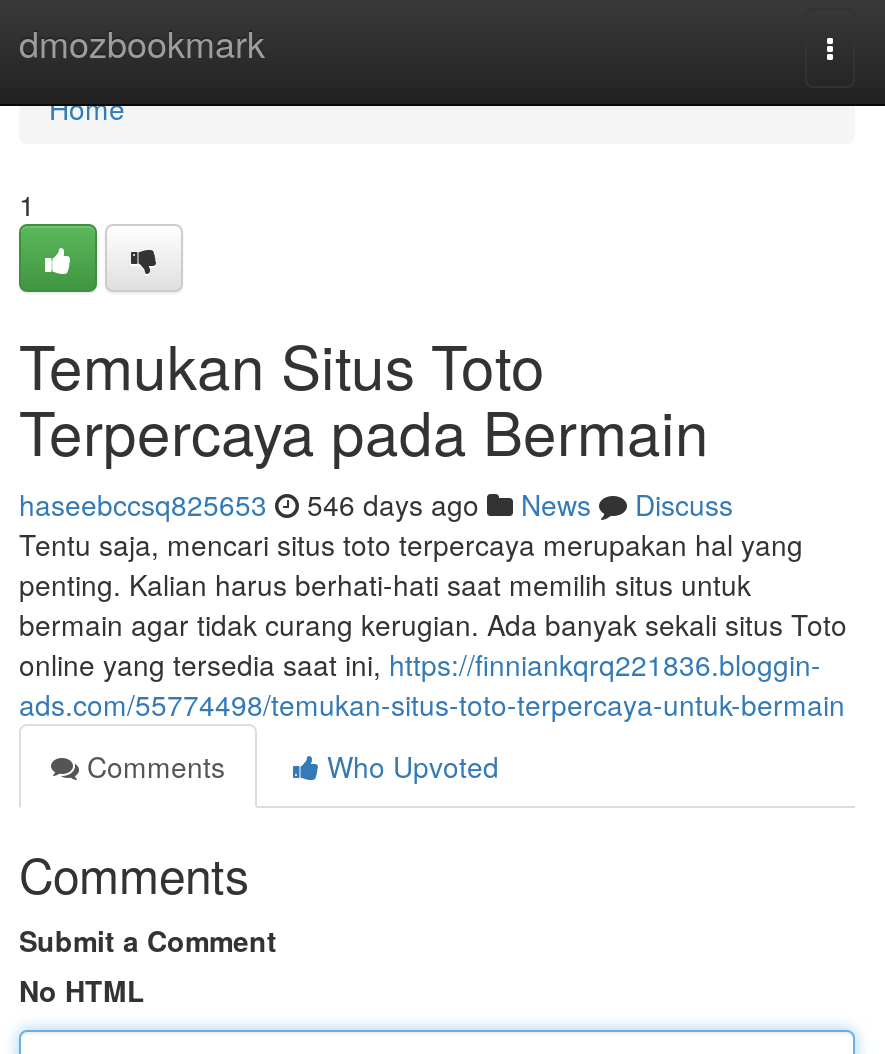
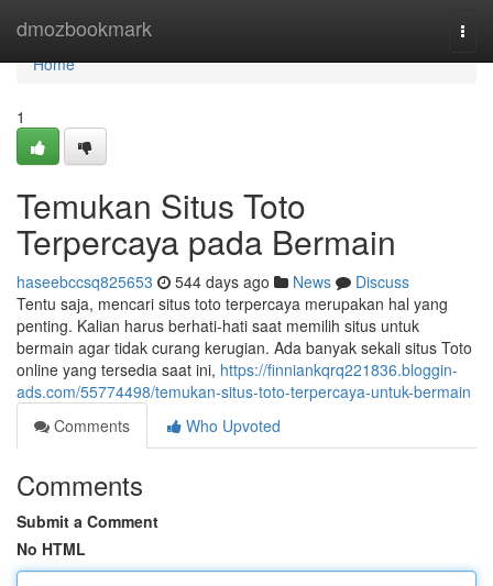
[19,484,733,524] haseebccsq825653 546 days ago News Discuss -> [17,270,409,292] haseebccsq825653 544 days ago News Discuss

